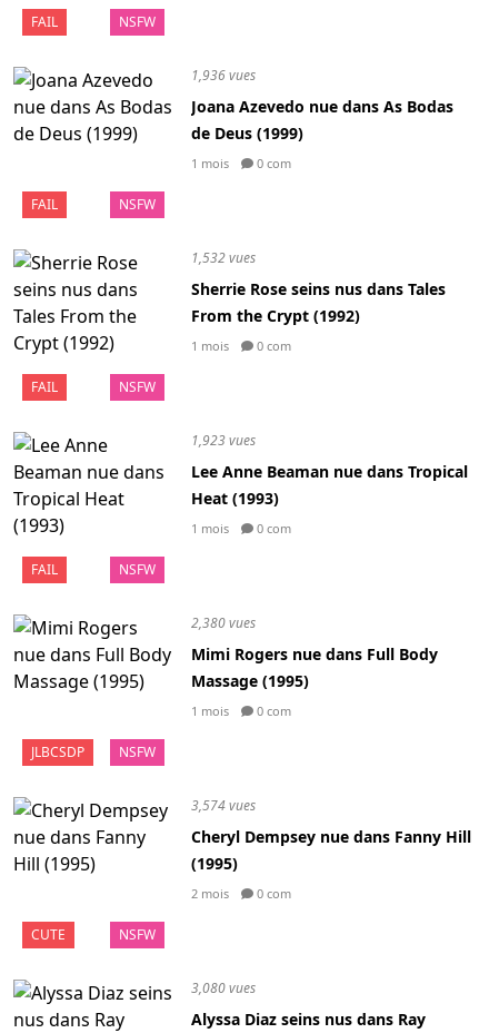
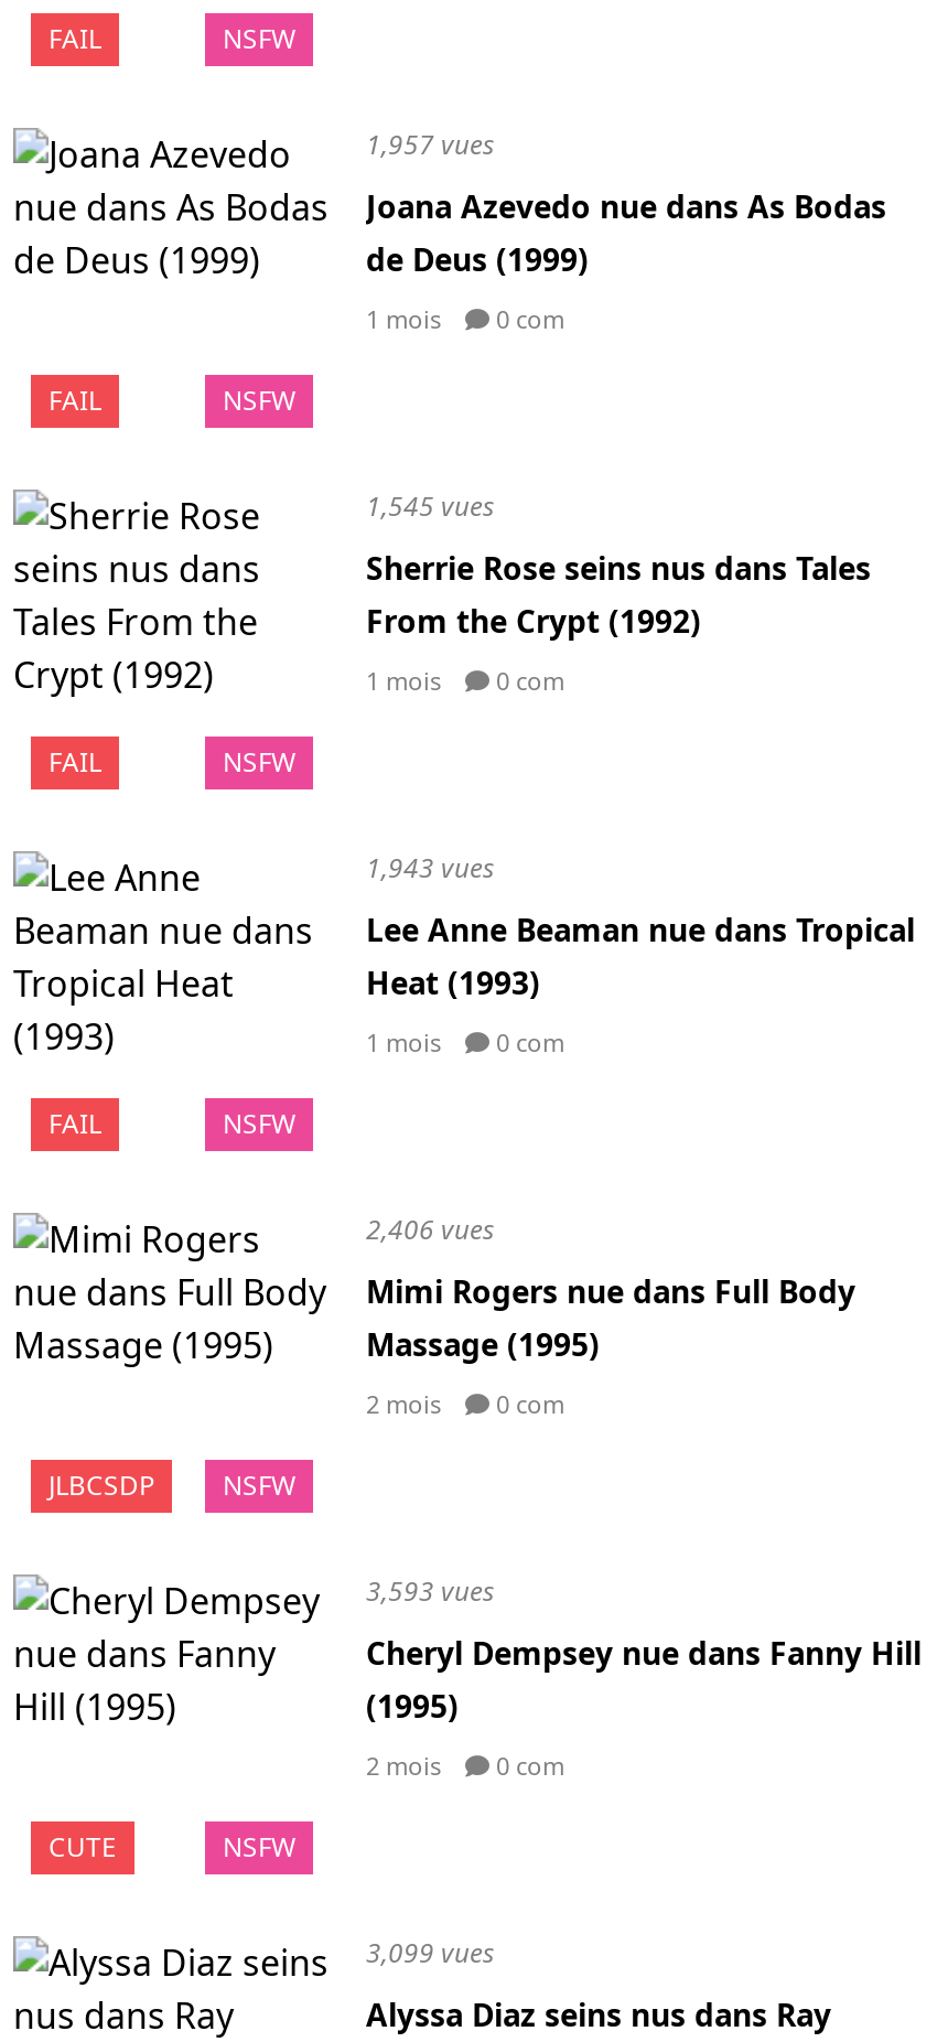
[191,66,256,85] 1,936 vues -> [366,126,494,163] 1,957 vues
[191,248,256,267] 1,532 vues -> [366,487,494,525] 1,545 vues
[191,431,256,450] 1,923 vues -> [366,849,494,886] 1,943 vues
[191,613,256,632] 2,380 vues -> [366,1211,494,1248] 2,406 vues
[191,702,291,719] 1 mois 0 com -> [366,1387,564,1420] 2 mois 0 com
[191,796,256,815] 3,574 vues -> [366,1572,494,1610] 3,593 vues
[191,978,256,997] 3,080 vues -> [366,1934,494,1971] 3,099 vues

